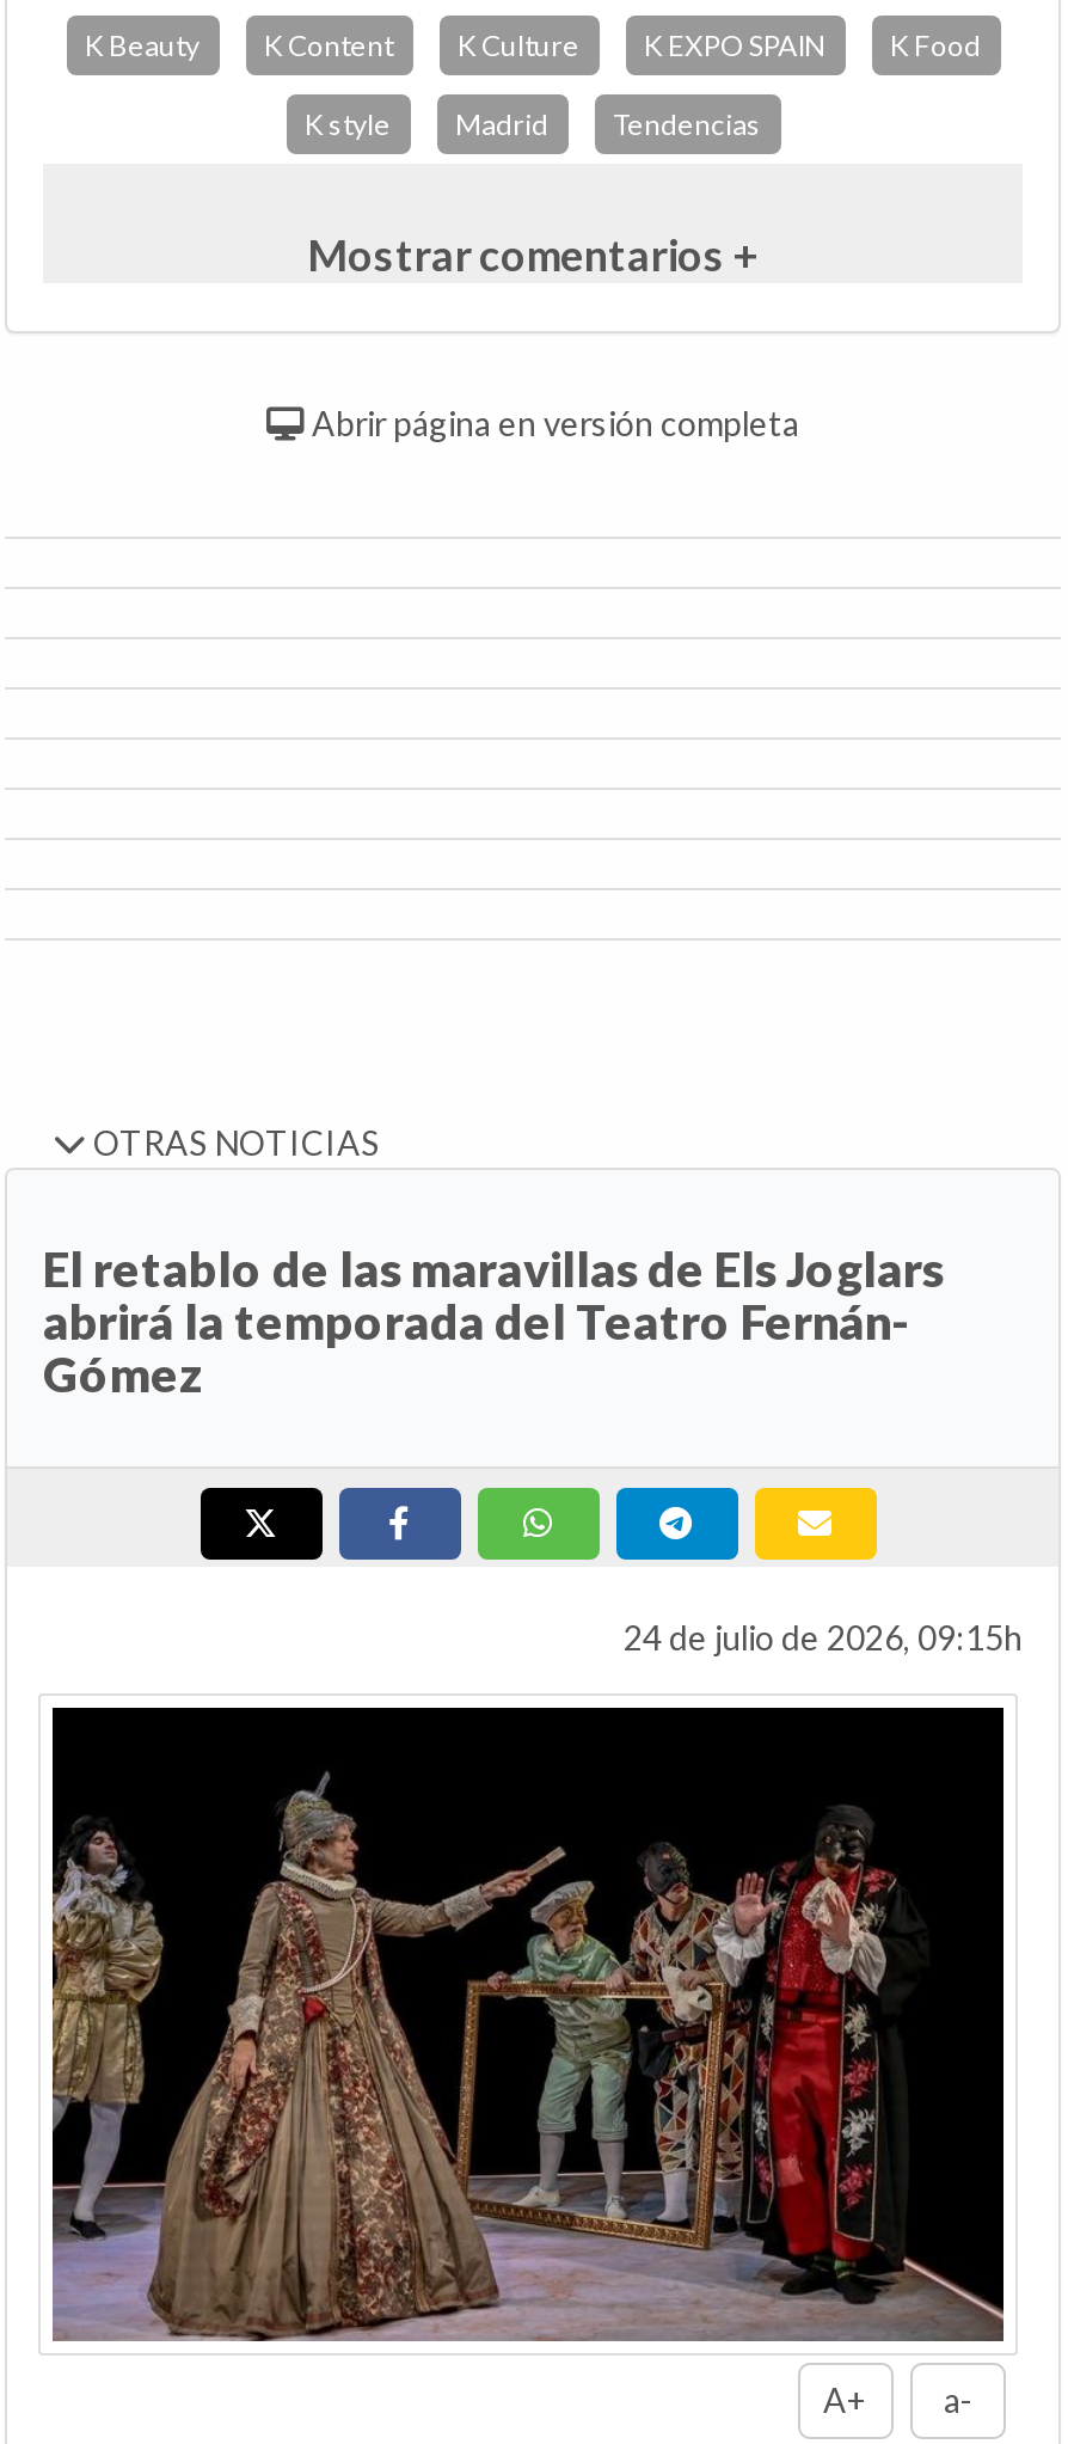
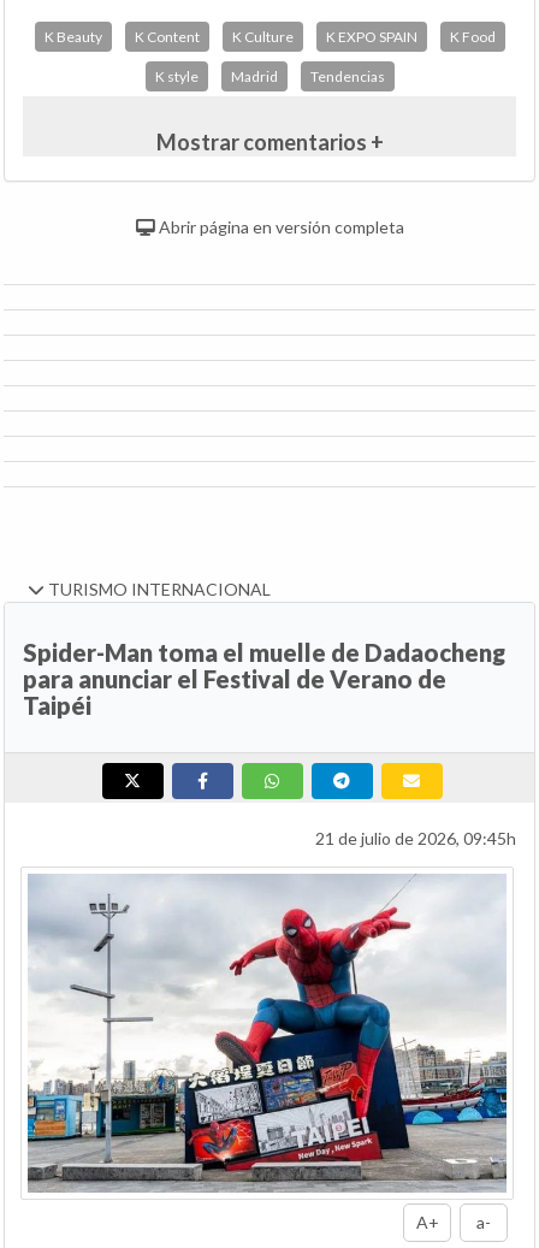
[86,1122,380,1162] OTRAS NOTICIAS -> [45,579,271,599] TURISMO INTERNACIONAL
[43,1239,944,1401] El retablo de las maravillas de Els Joglars | abrirá la temporada del Teatro Fernán- | Gómez -> [23,638,505,719] Spider-Man toma el muelle de Dadaocheng | para anunciar el Festival de Verano de | Taipéi
[624,1617,1023,1657] 24 de julio de 2026, 09:15h -> [315,828,516,848] 21 de julio de 2026, 09:45h
[50,1705,1006,2341] [image] -> [26,874,508,1193] [image]

